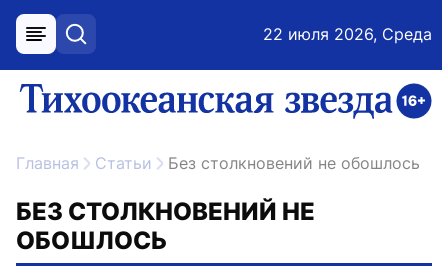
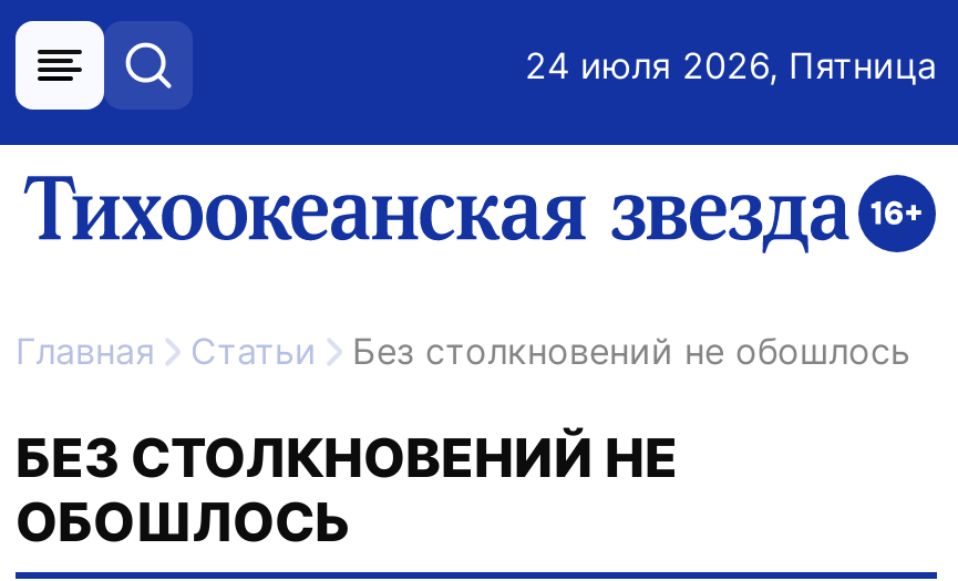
[263,24,432,44] 22 июля 2026, Среда -> [525,43,937,87] 24 июля 2026, Пятница

